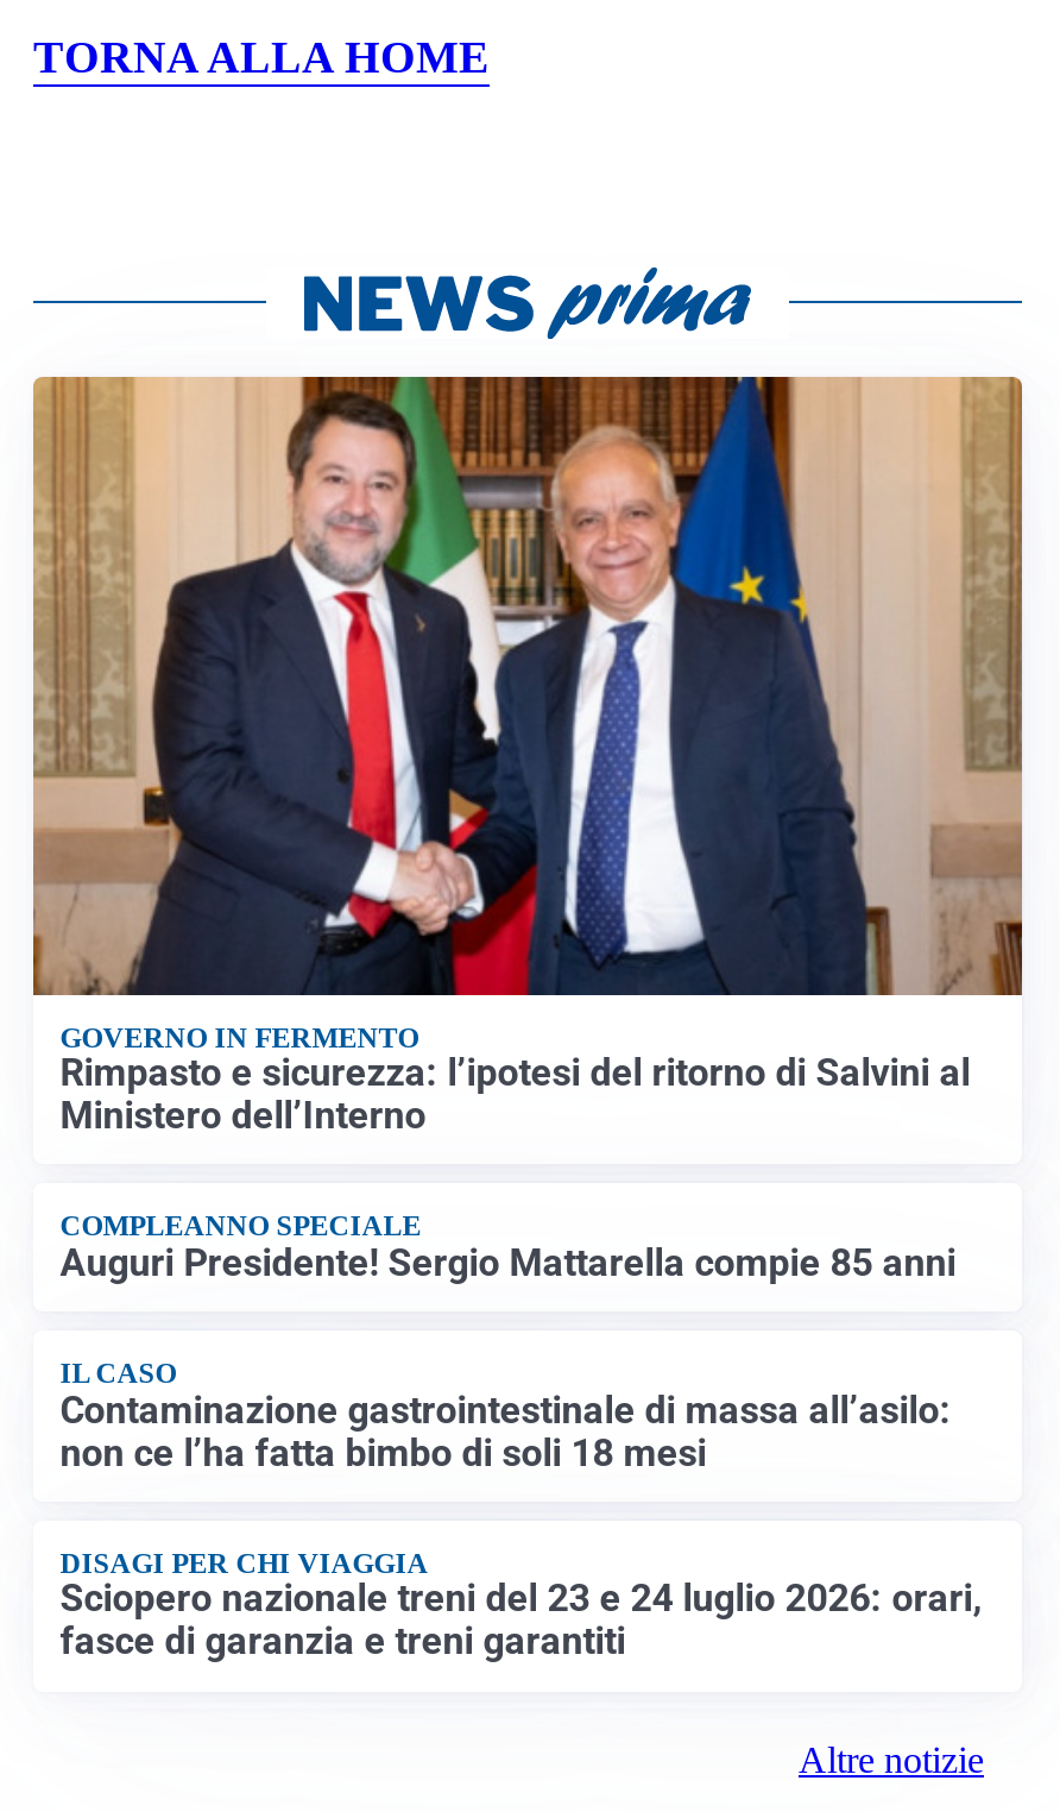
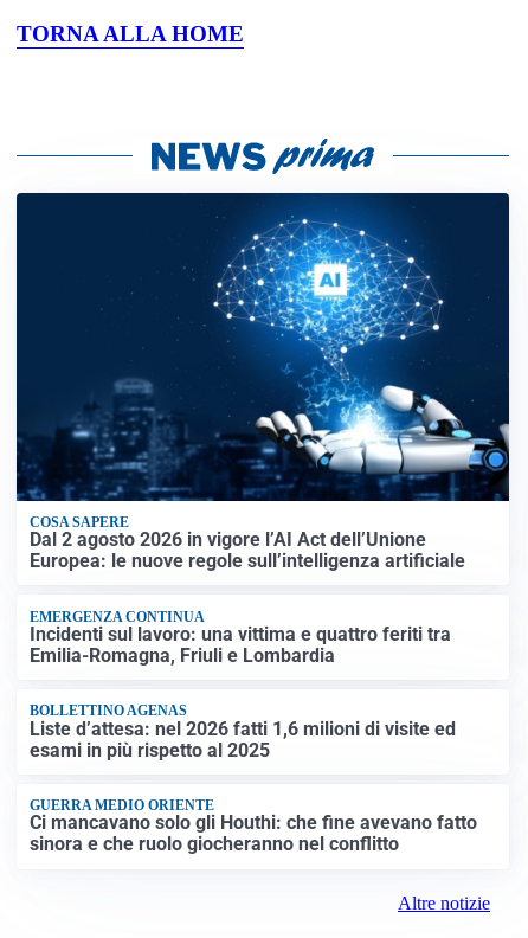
[31,375,1024,1138] [image] | GOVERNO IN FERMENTO | Rimpasto e sicurezza: l’ipotesi del ritorno di Salvini al | Ministero dell’Interno -> [15,192,510,572] [image] | COSA SAPERE | Dal 2 agosto 2026 in vigore l’AI Act dell’Unione | Europea: le nuove regole sull’intelligenza artificiale
[60,1211,956,1285] COMPLEANNO SPECIALE | Auguri Presidente! Sergio Mattarella compie 85 anni -> [30,608,451,667] EMERGENZA CONTINUA | Incidenti sul lavoro: una vittima e quattro feriti tra | Emilia-Romagna, Friuli e Lombardia
[60,1357,951,1475] IL CASO | Contaminazione gastrointestinale di massa all’asilo: | non ce l’ha fatta bimbo di soli 18 mesi -> [30,703,456,761] BOLLETTINO AGENAS | Liste d’attesa: nel 2026 fatti 1,6 milioni di visite ed | esami in più rispetto al 2025
[60,1547,982,1665] DISAGI PER CHI VIAGGIA | Sciopero nazionale treni del 23 e 24 luglio 2026: orari, | fasce di garanzia e treni garantiti -> [30,797,477,856] GUERRA MEDIO ORIENTE | Ci mancavano solo gli Houthi: che fine avevano fatto | sinora e che ruolo giocheranno nel conflitto

